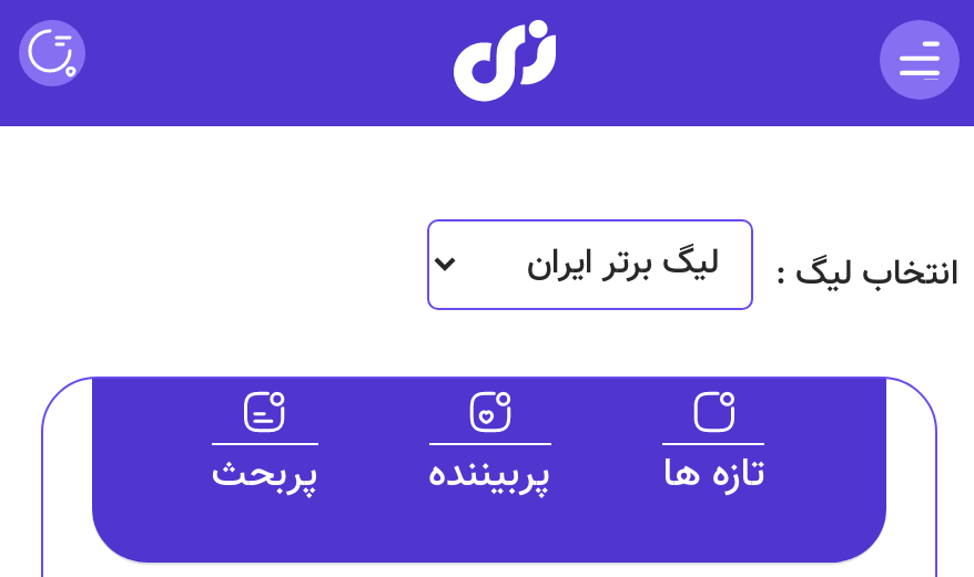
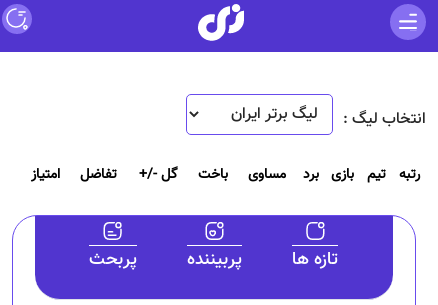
none -> [31,164,419,186] رتبه تیم بازی برد | مساوی | باخت | گل -/+ | تفاضل | امتياز

